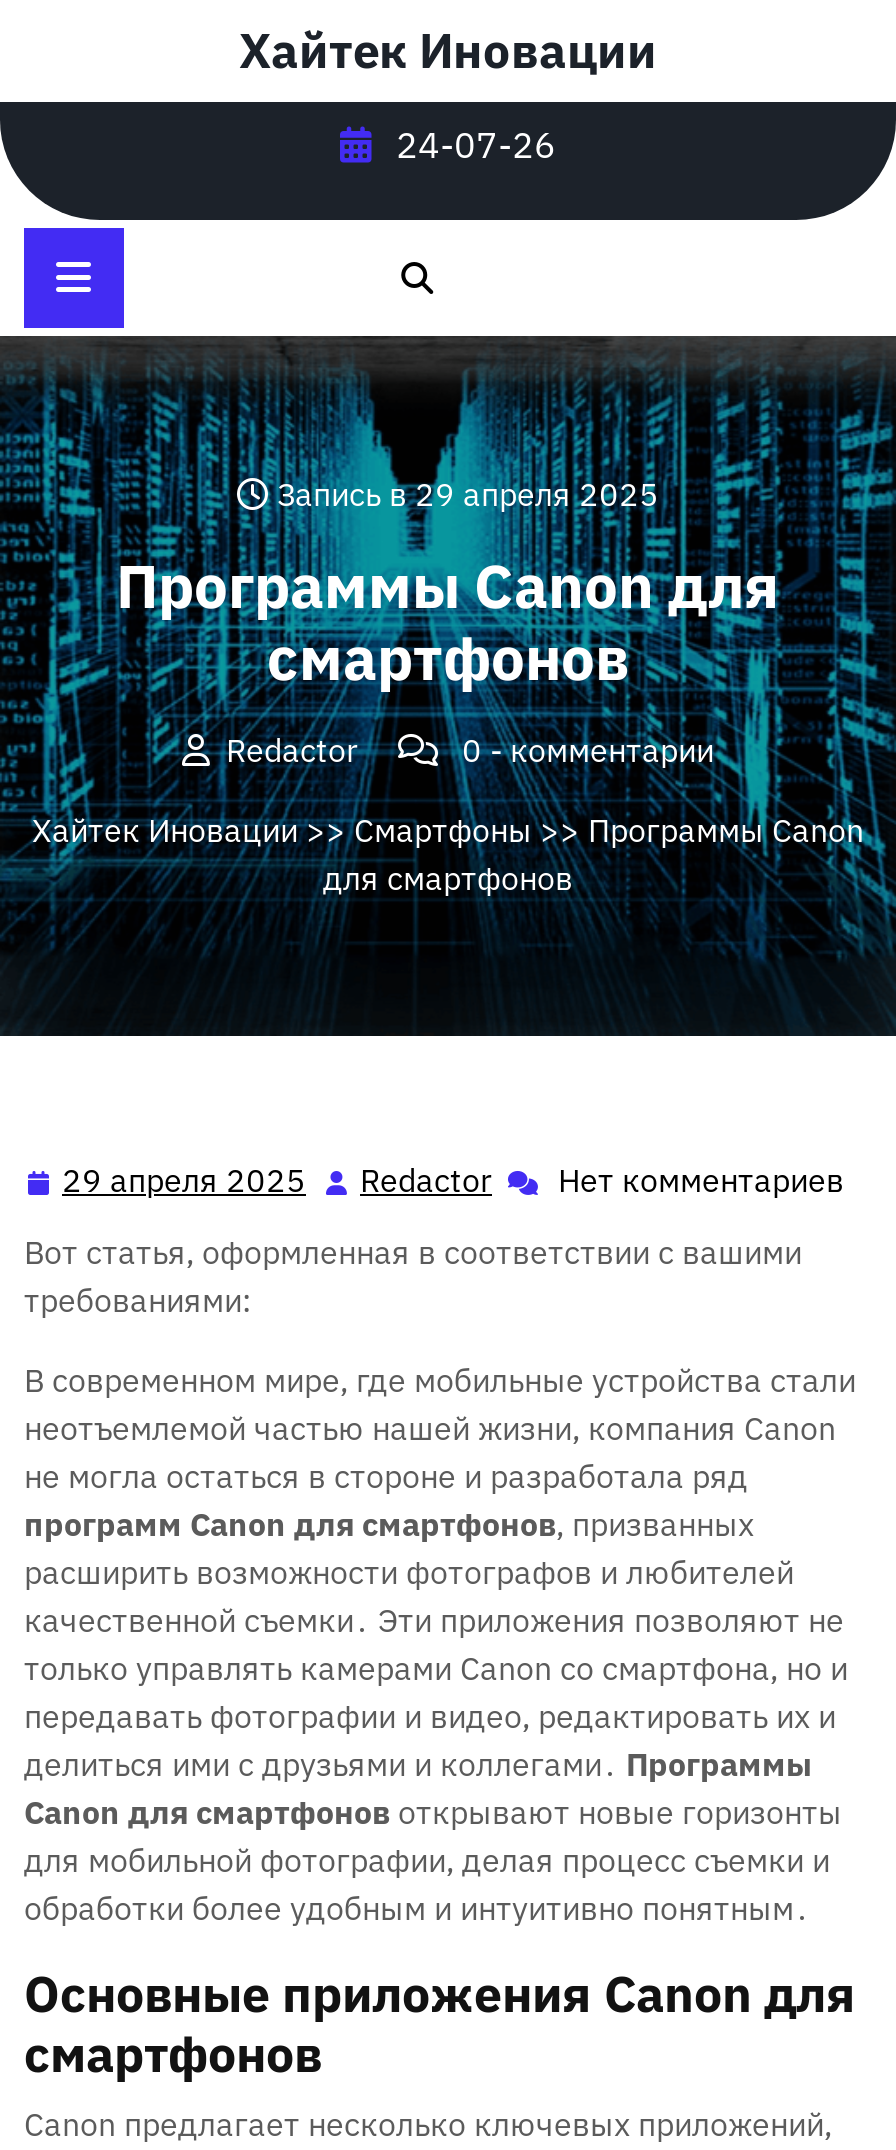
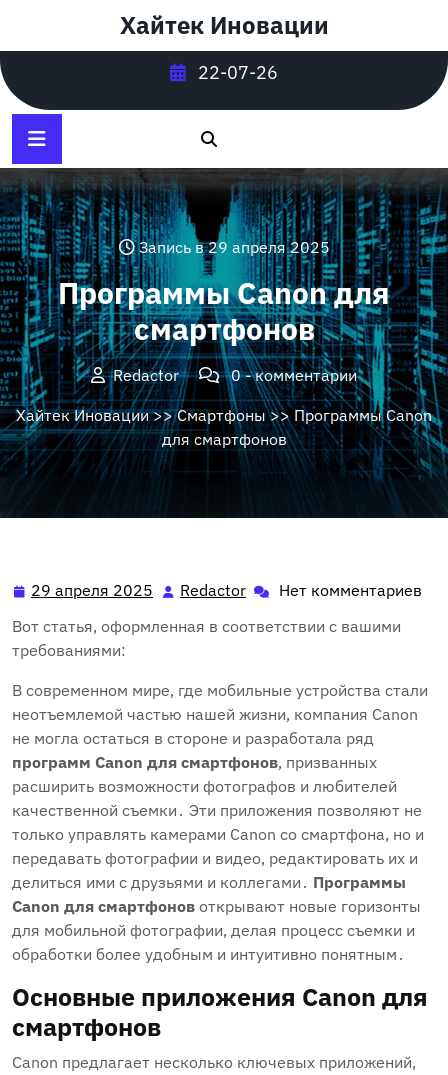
[396,122,556,168] 24-07-26 -> [198,61,278,84] 22-07-26

